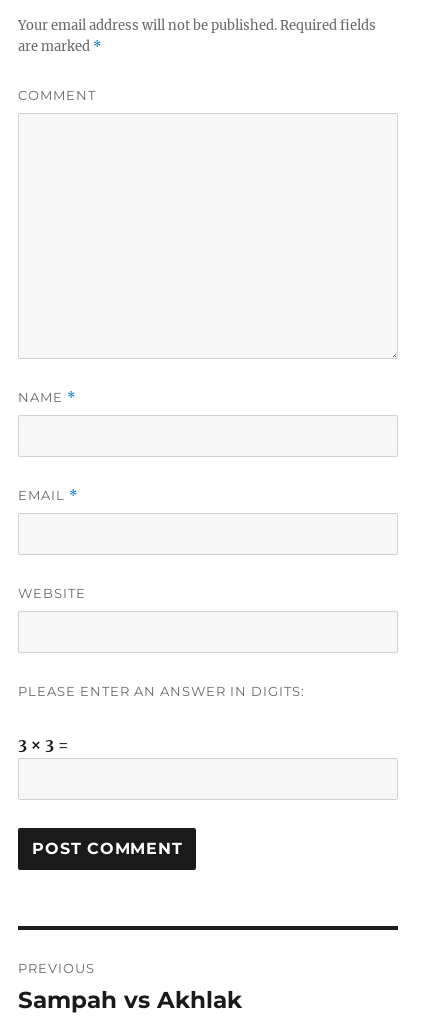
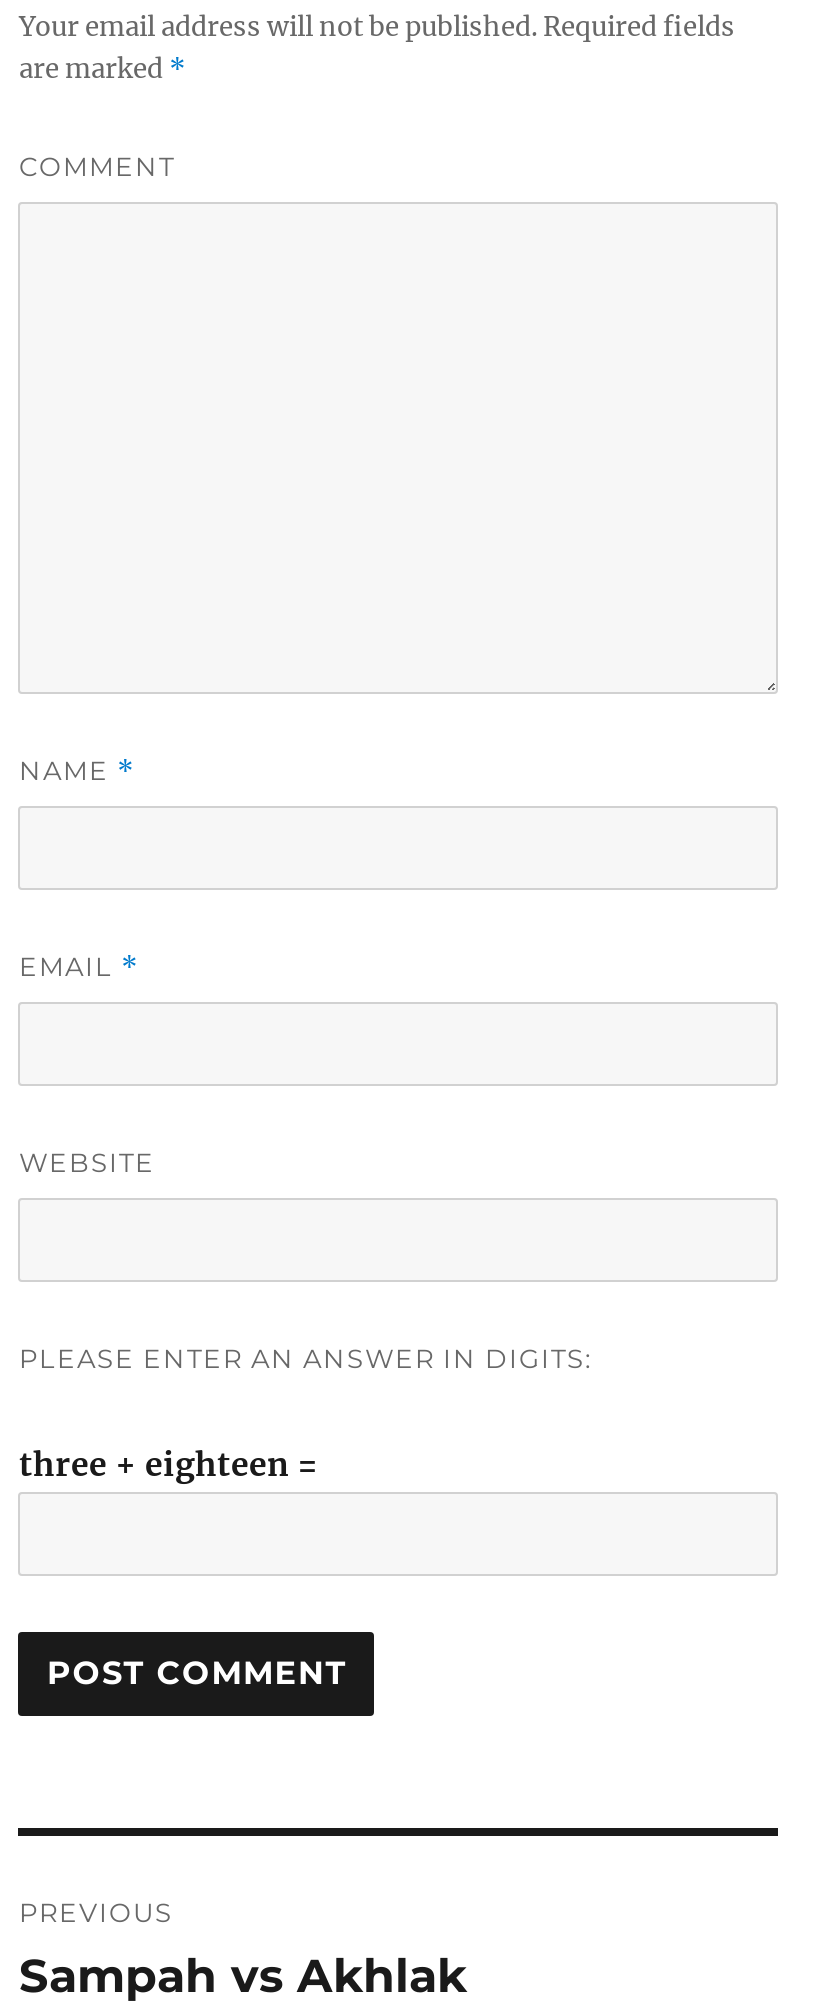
[18,734,68,754] 3 × 3 = -> [19,1443,317,1483] three + eighteen =

